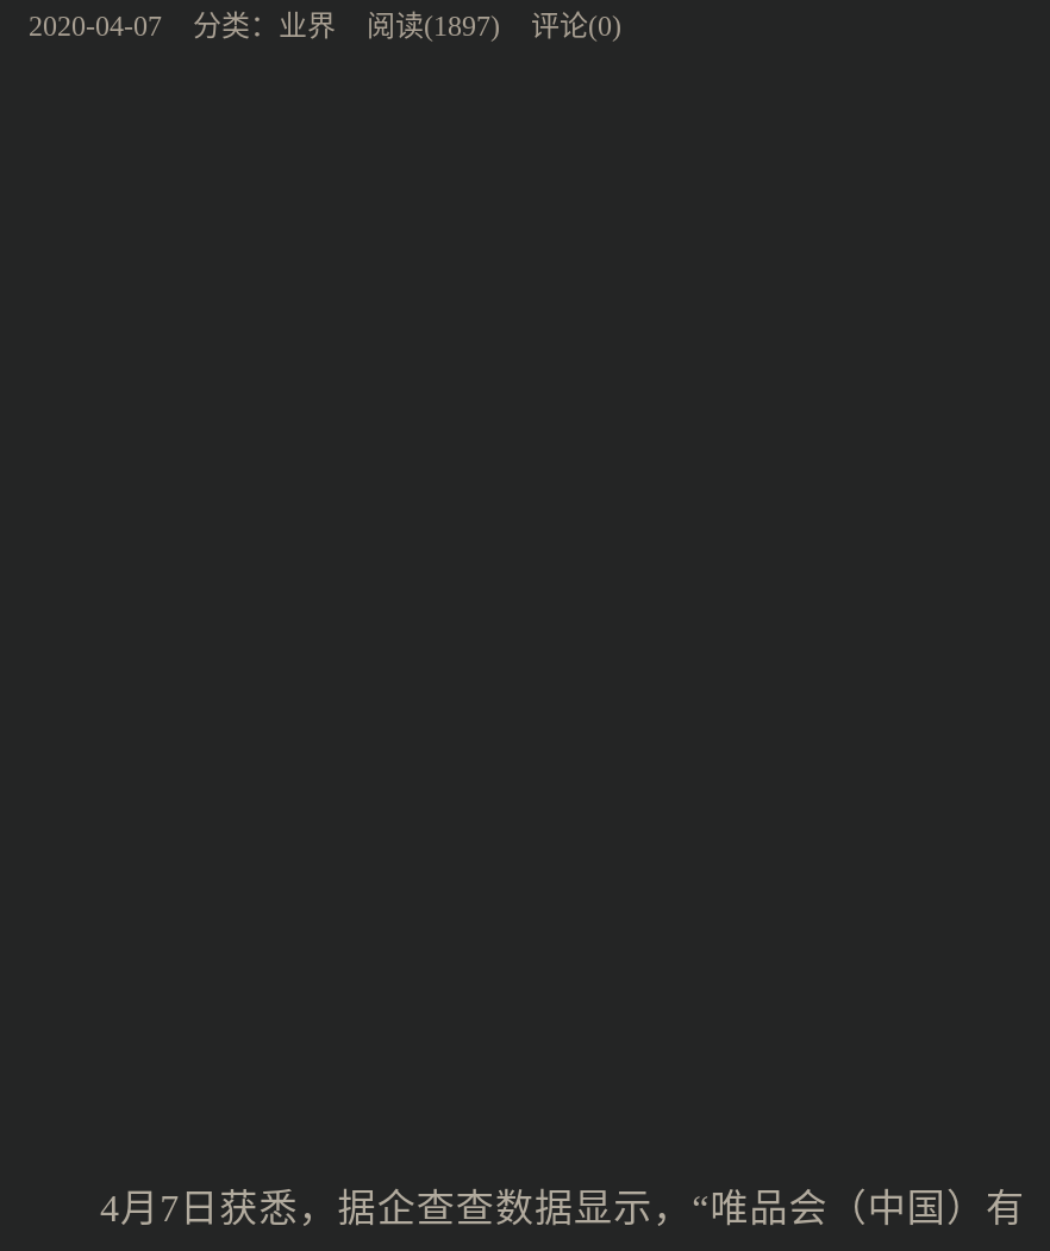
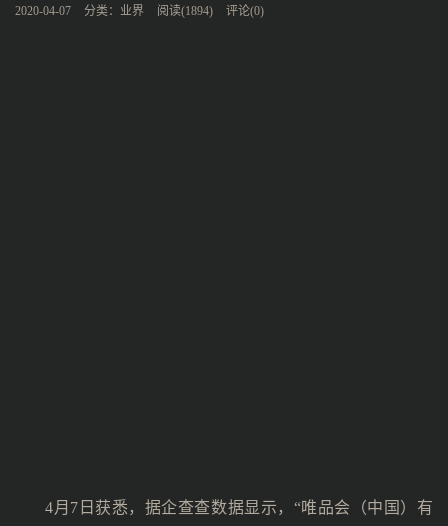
[29,10,621,43] 2020-04-07 分类：业界 阅读(1897) 评论(0) -> [15,4,264,18] 2020-04-07 分类：业界 阅读(1894) 评论(0)

